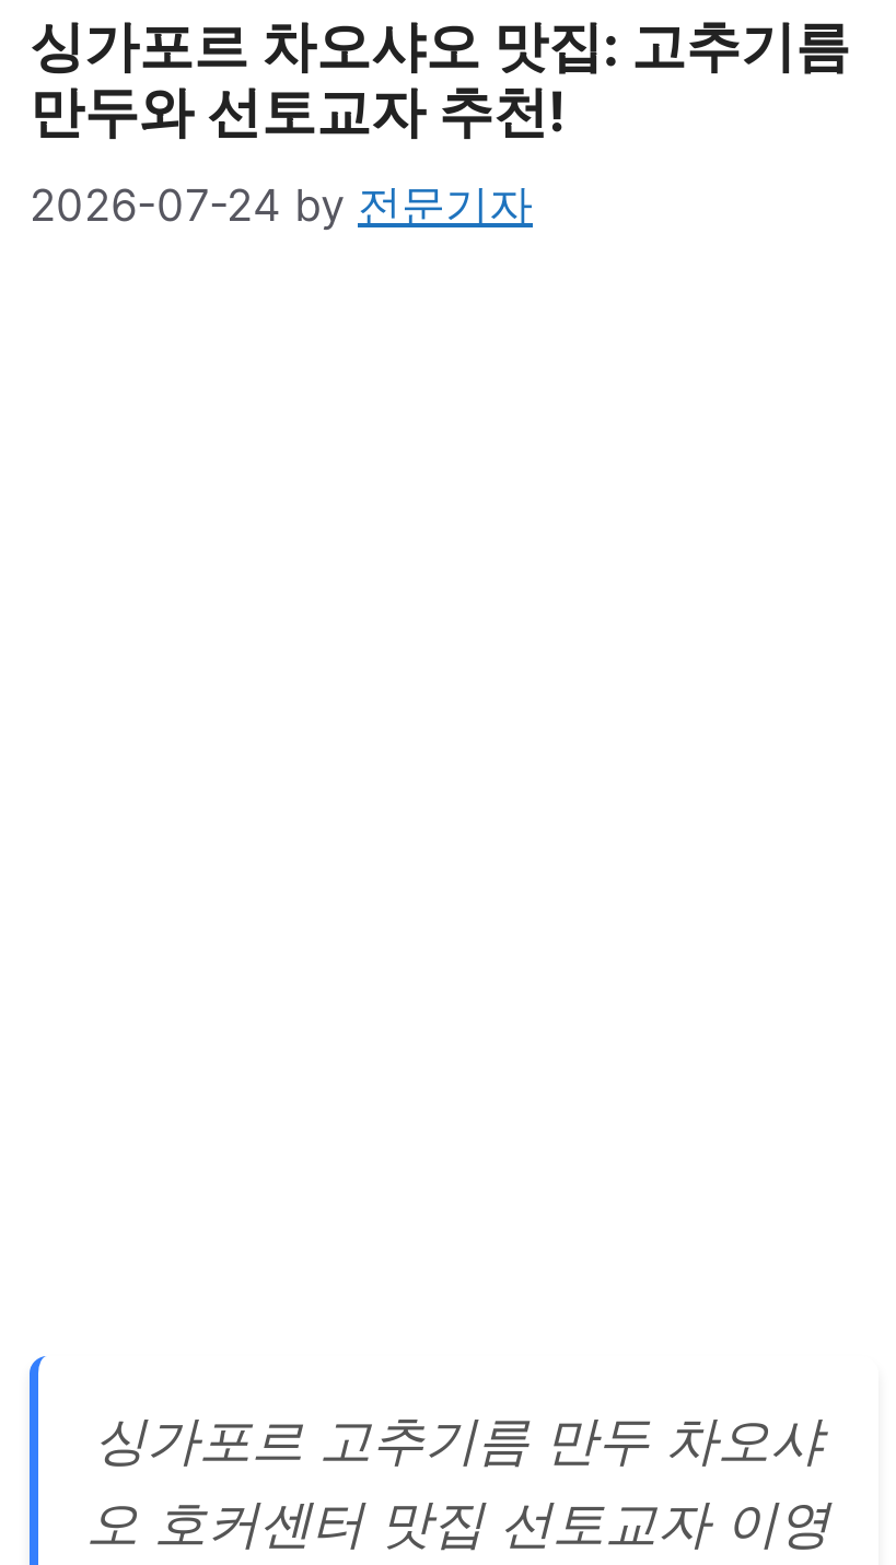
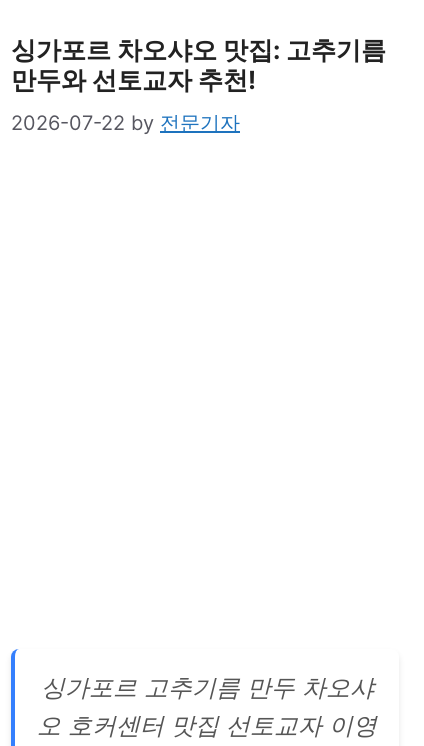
[30,179,533,232] 2026-07-24 by 전문기자 -> [11,111,240,135] 2026-07-22 by 전문기자

